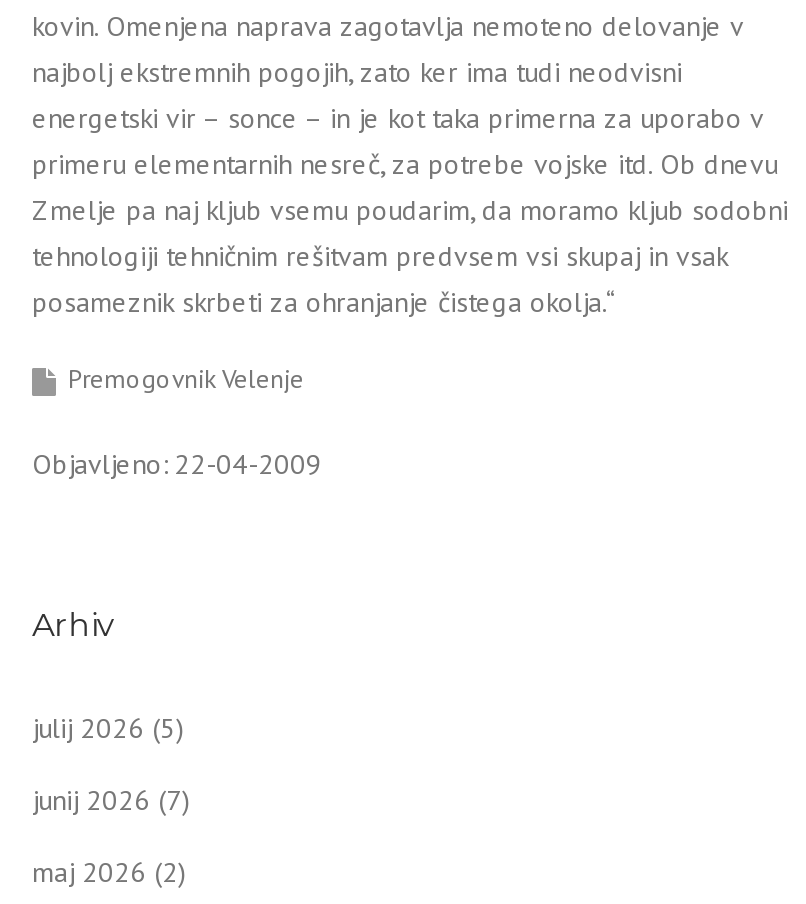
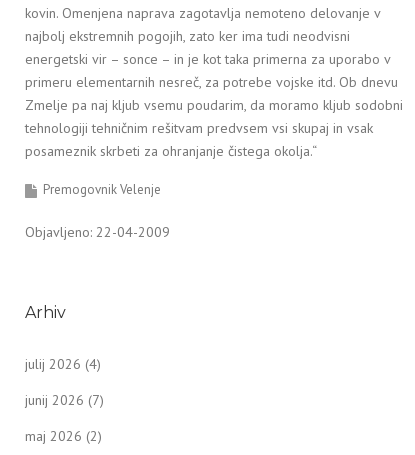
[32,709,184,745] julij 2026 (5) -> [25,355,101,373] julij 2026 (4)

